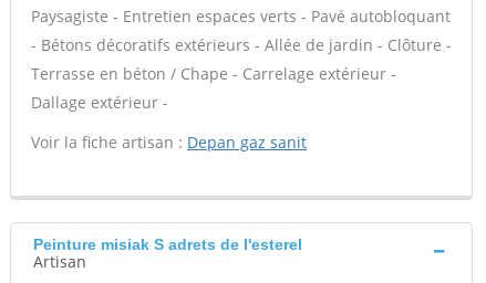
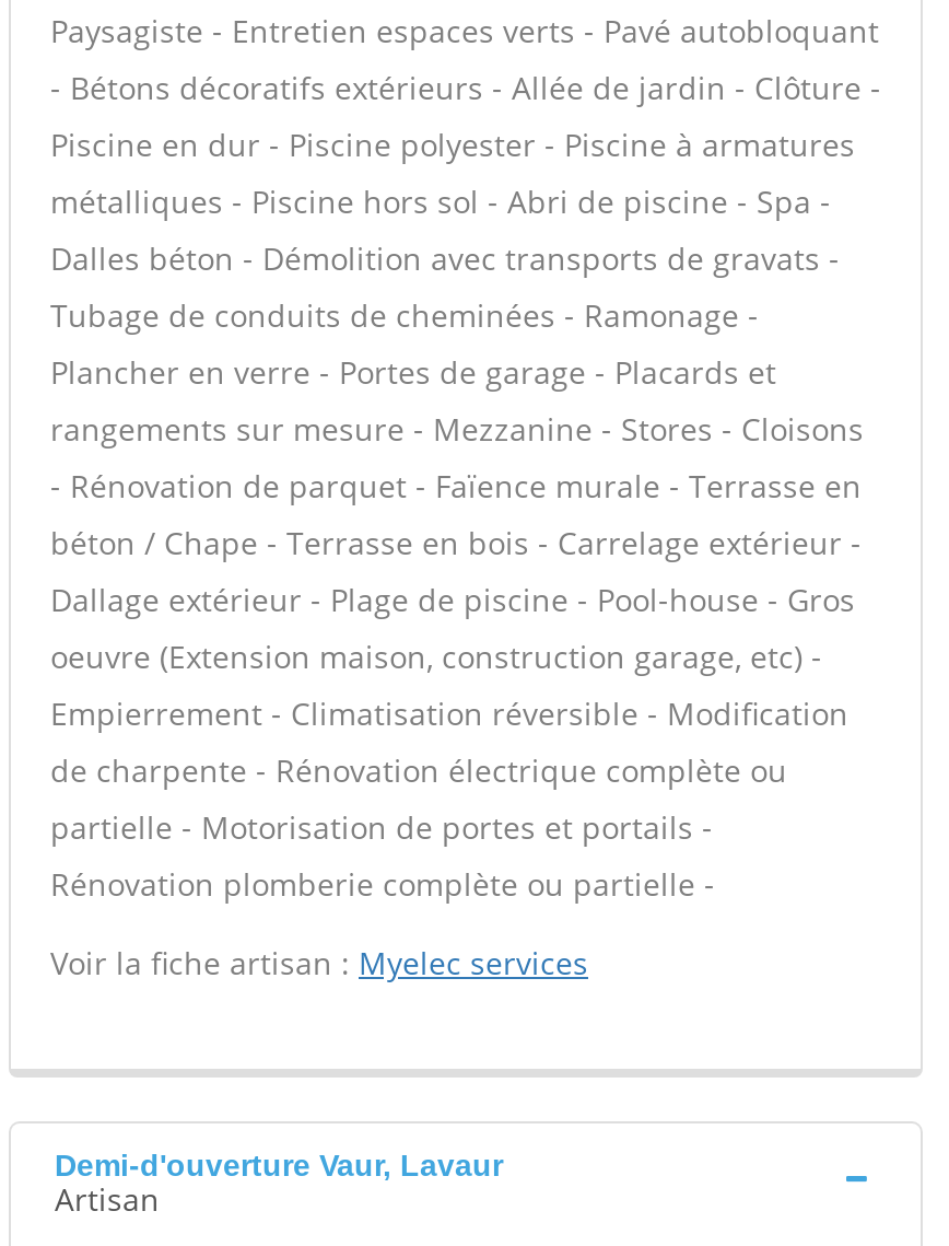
[31,63,396,113] Terrasse en béton / Chape - Carrelage extérieur - | Dallage extérieur - -> [50,124,864,905] Piscine en dur - Piscine polyester - Piscine à armatures | métalliques - Piscine hors sol - Abri de piscine - Spa - | Dalles béton - Démolition avec transports de gravats - | Tubage de conduits de cheminées - Ramonage - | Plancher en verre - Portes de garage - Placards et | rangements sur mesure - Mezzanine - Stores - Cloisons | - Rénovation de parquet - Faïence murale - Terrasse en | béton / Chape - Terrasse en bois - Carrelage extérieur - | Dallage extérieur - Plage de piscine - Pool-house - Gros | oeuvre (Extension maison, construction garage, etc) - | Empierrement - Climatisation réversible - Modification | de charpente - Rénovation électrique complète ou | partielle - Motorisation de portes et portails - | Rénovation plomberie complète ou partielle -
[31,132,307,153] Voir la fiche artisan : Depan gaz sanit -> [50,942,588,983] Voir la fiche artisan : Myelec services
[33,235,302,253] Peinture misiak S adrets de l'esterel -> [55,1148,503,1183] Demi-d'ouverture Vaur, Lavaur

